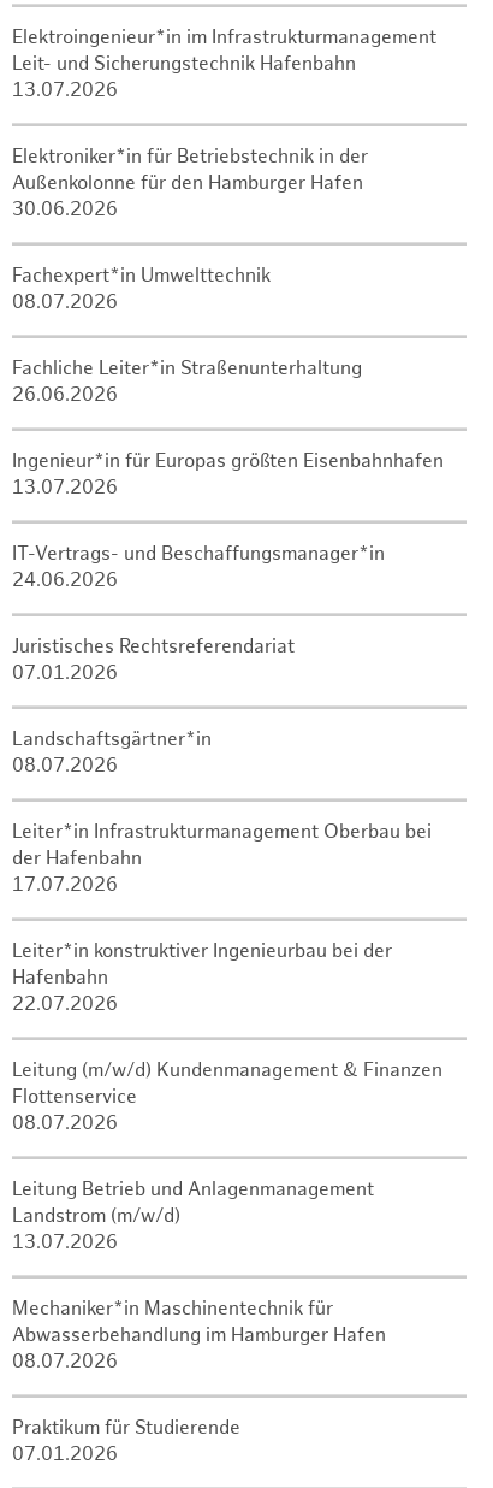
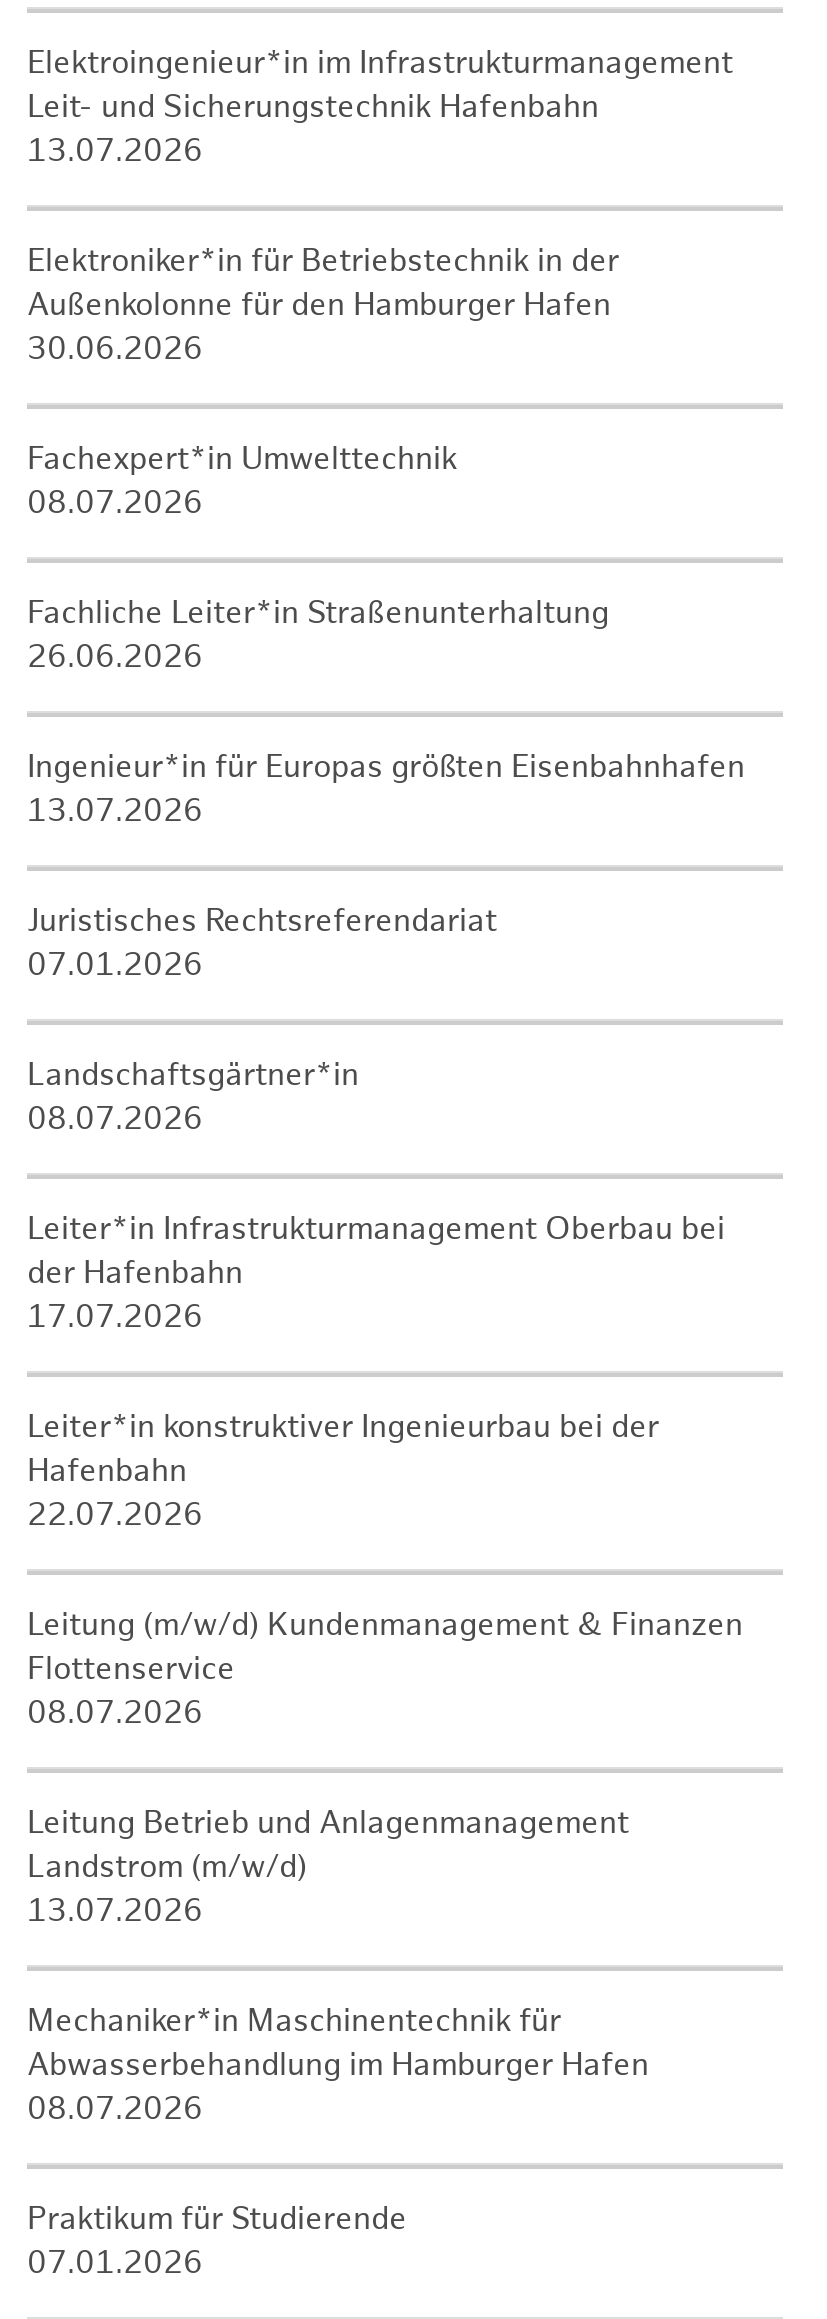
[12,543,385,592] IT-Vertrags- und Beschaffungsmanager*in | 24.06.2026 -> none

